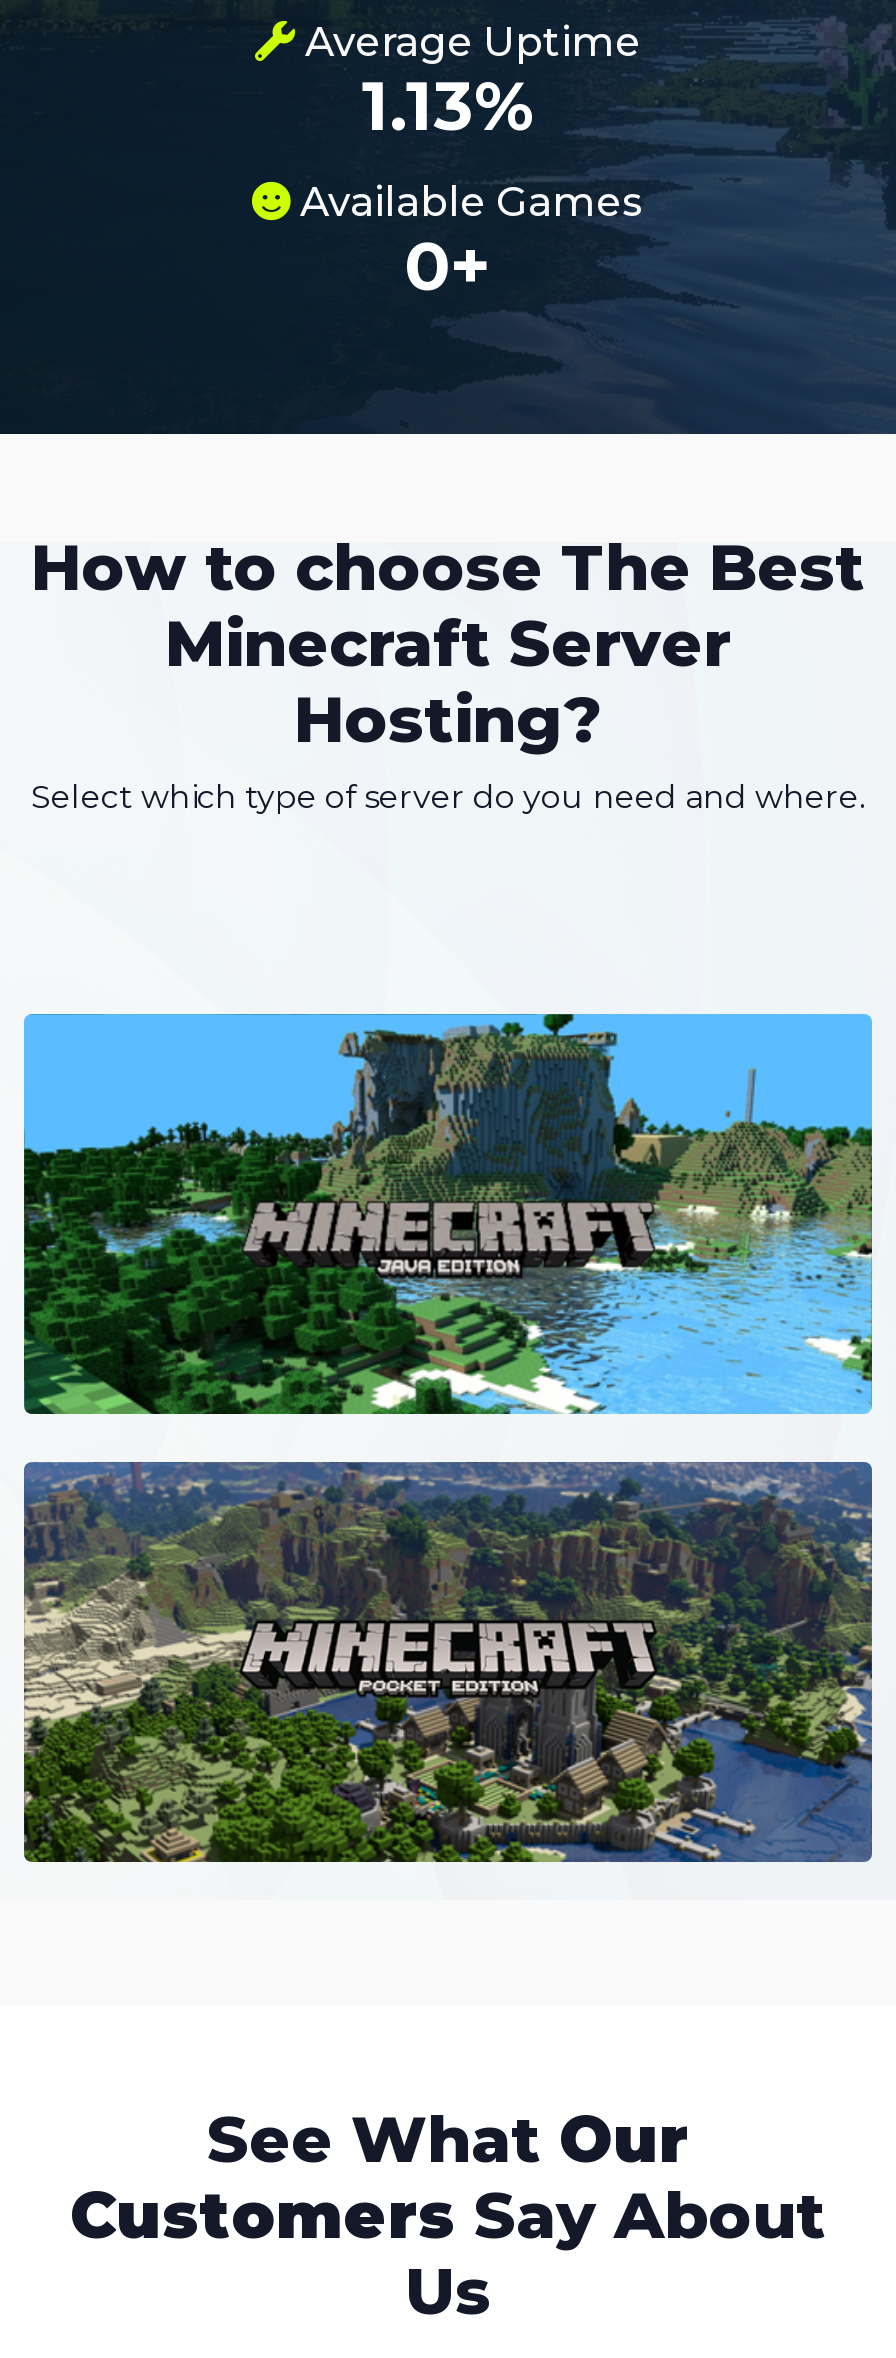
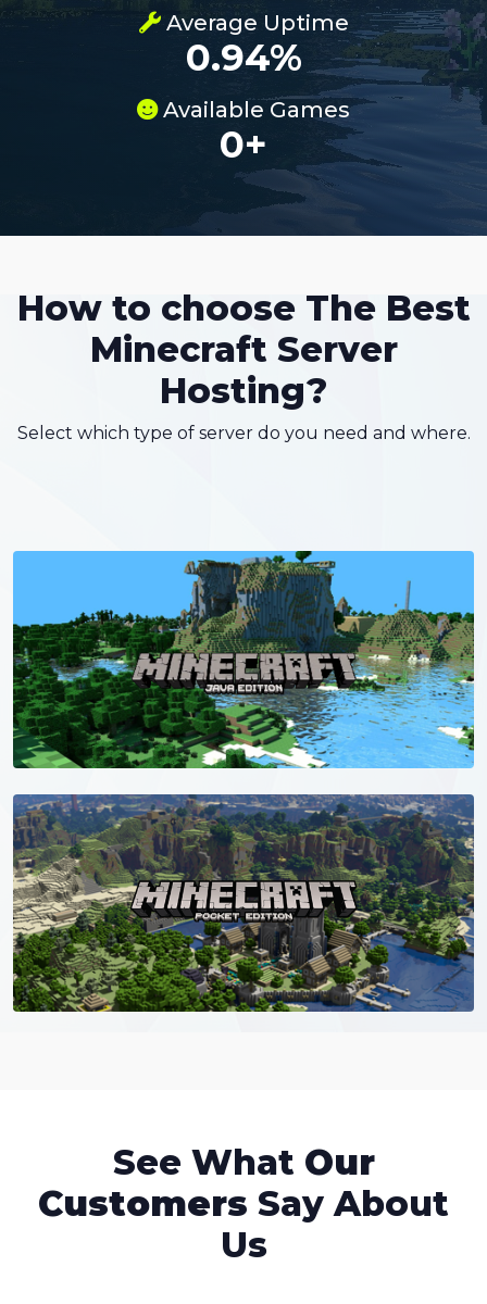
[362,64,534,148] 1.13% -> [185,35,302,80] 0.94%

